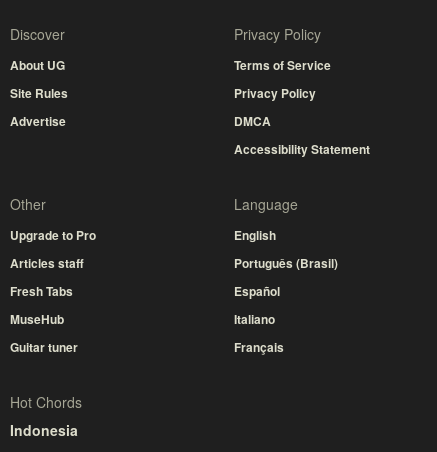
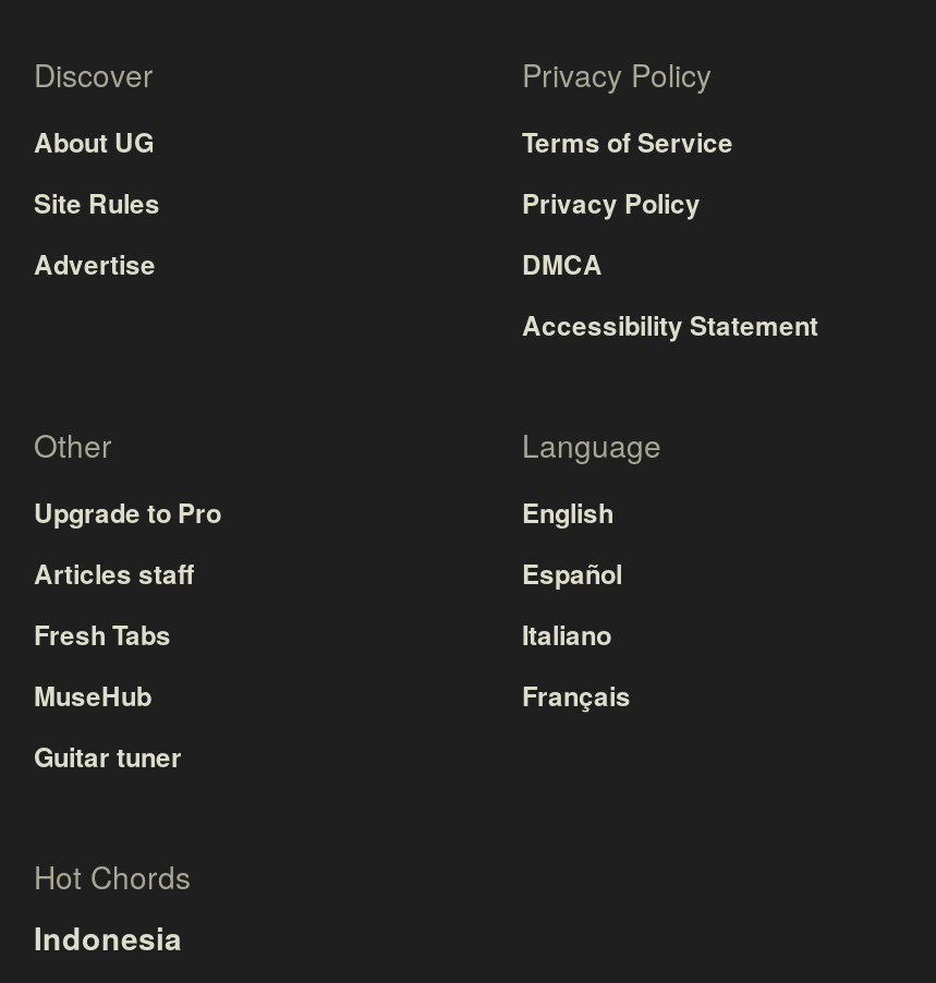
[234,254,338,272] Português (Brasil) -> none
moved [234,282,284,356] -> [522,554,631,715]: Español | Italiano | Français

